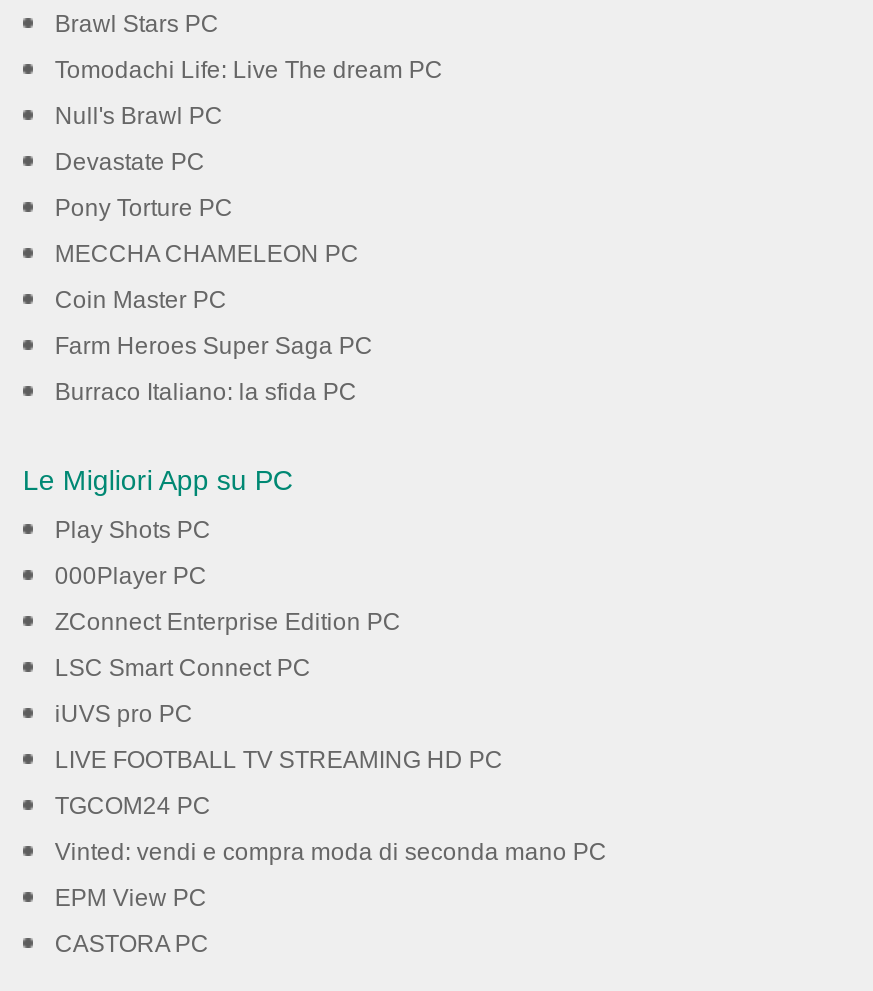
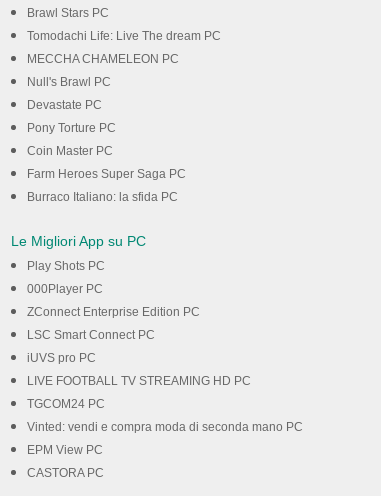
moved [55,103,233,223] -> [27,75,116,135]: Null's Brawl PC | Devastate PC | Pony Torture PC
moved [55,241,359,269] -> [27,52,179,66]: MECCHA CHAMELEON PC

